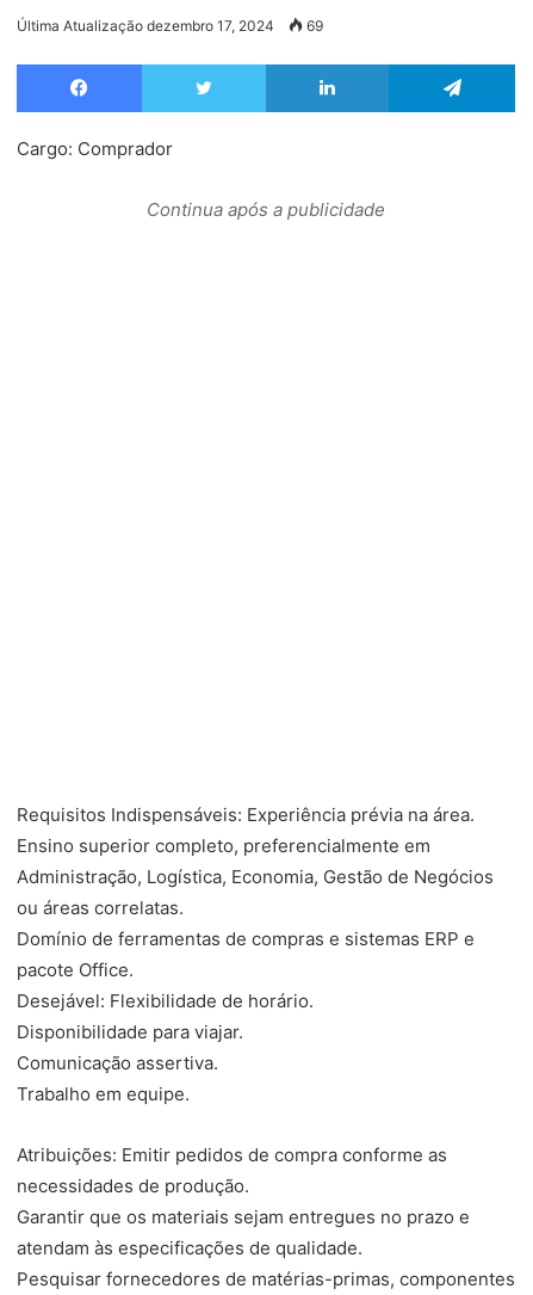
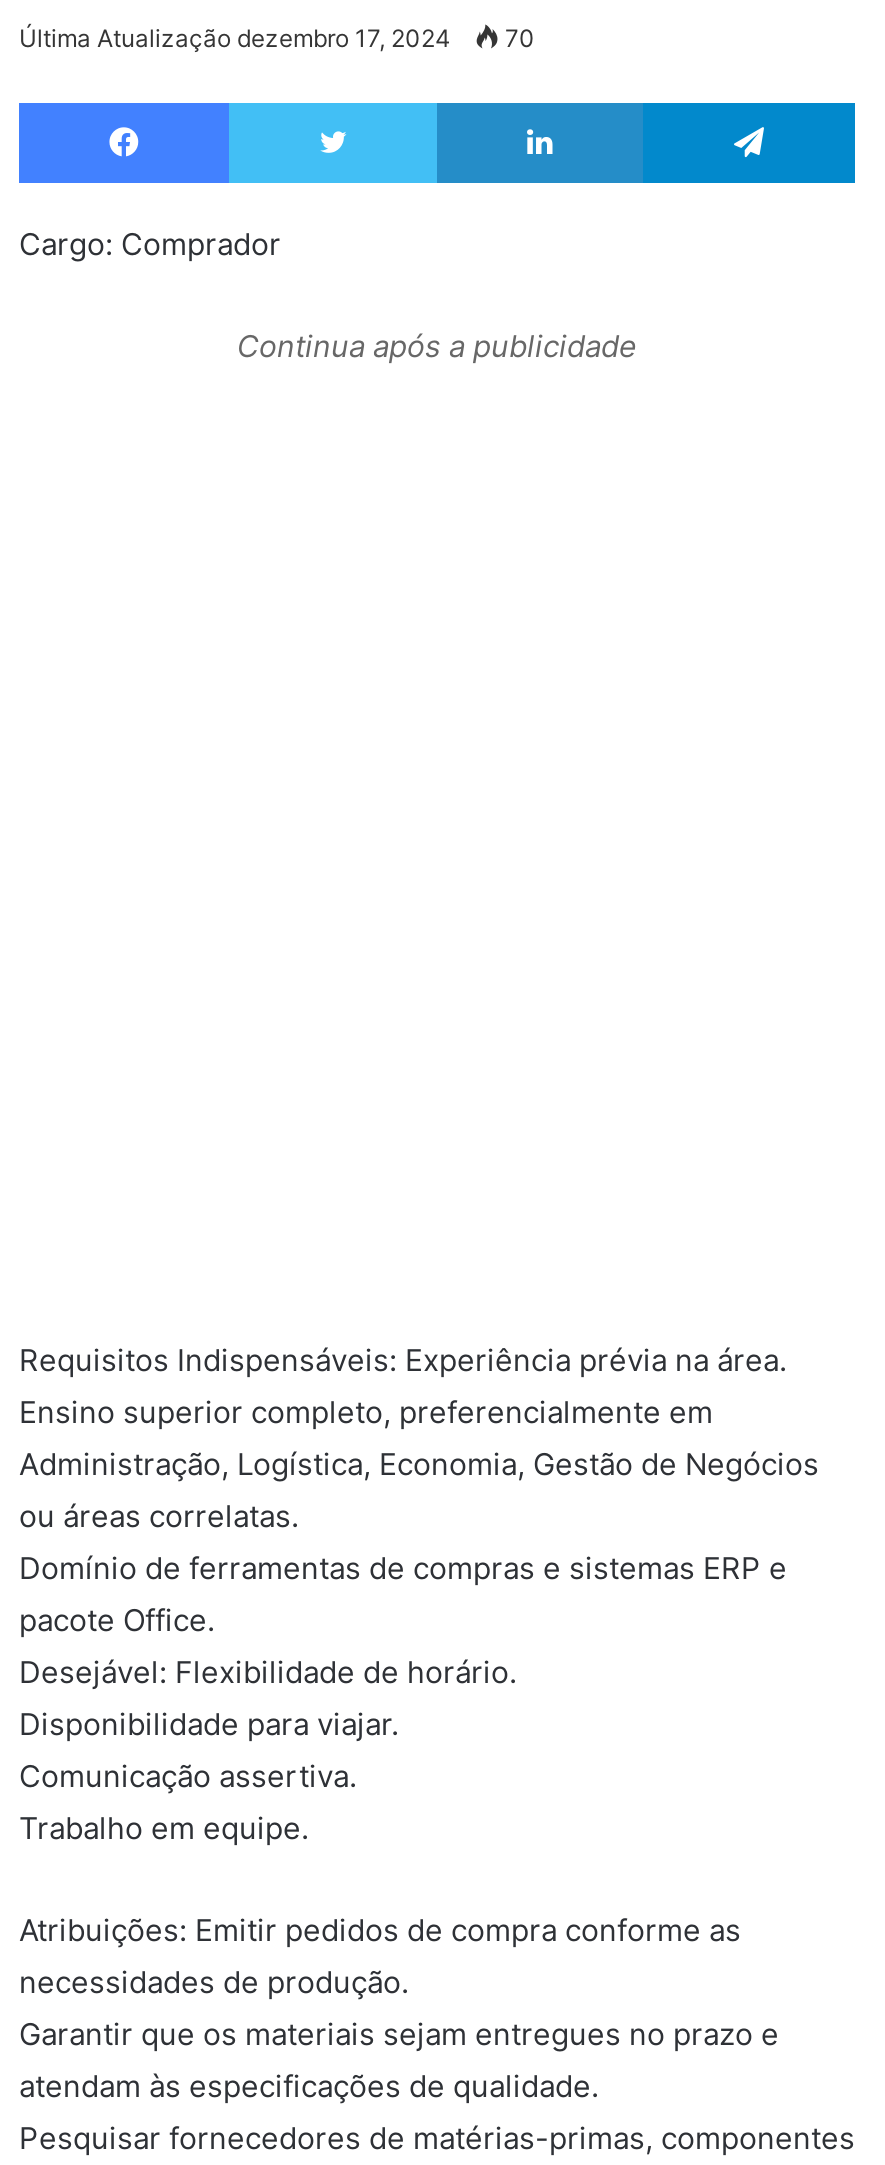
[17,17,323,35] Última Atualização dezembro 17, 2024 69 -> [19,23,535,53] Última Atualização dezembro 17, 2024 70

